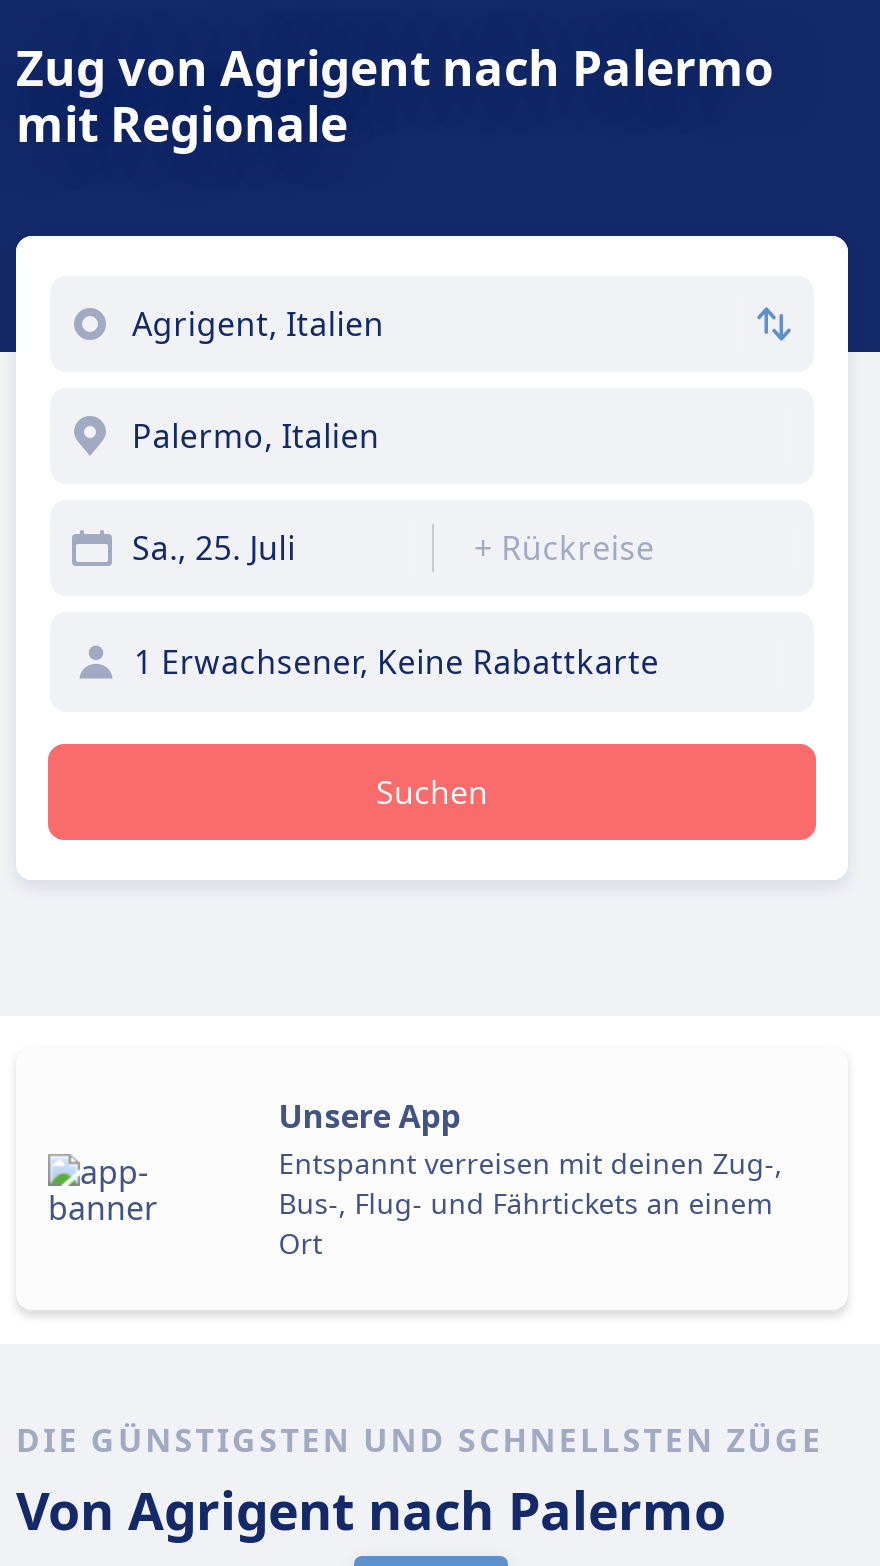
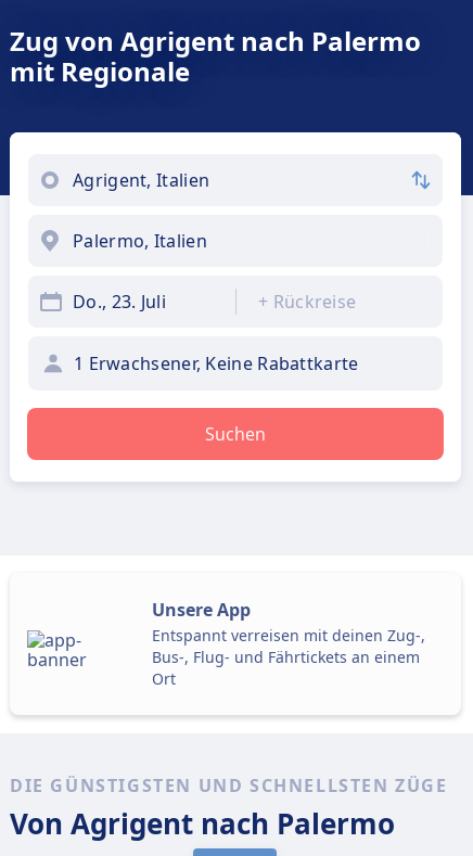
[132,526,296,570] Sa., 25. Juli -> [73,290,166,314] Do., 23. Juli

